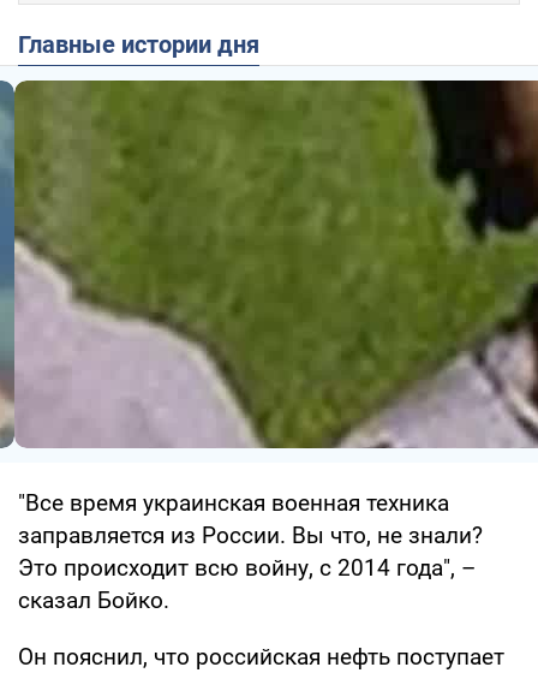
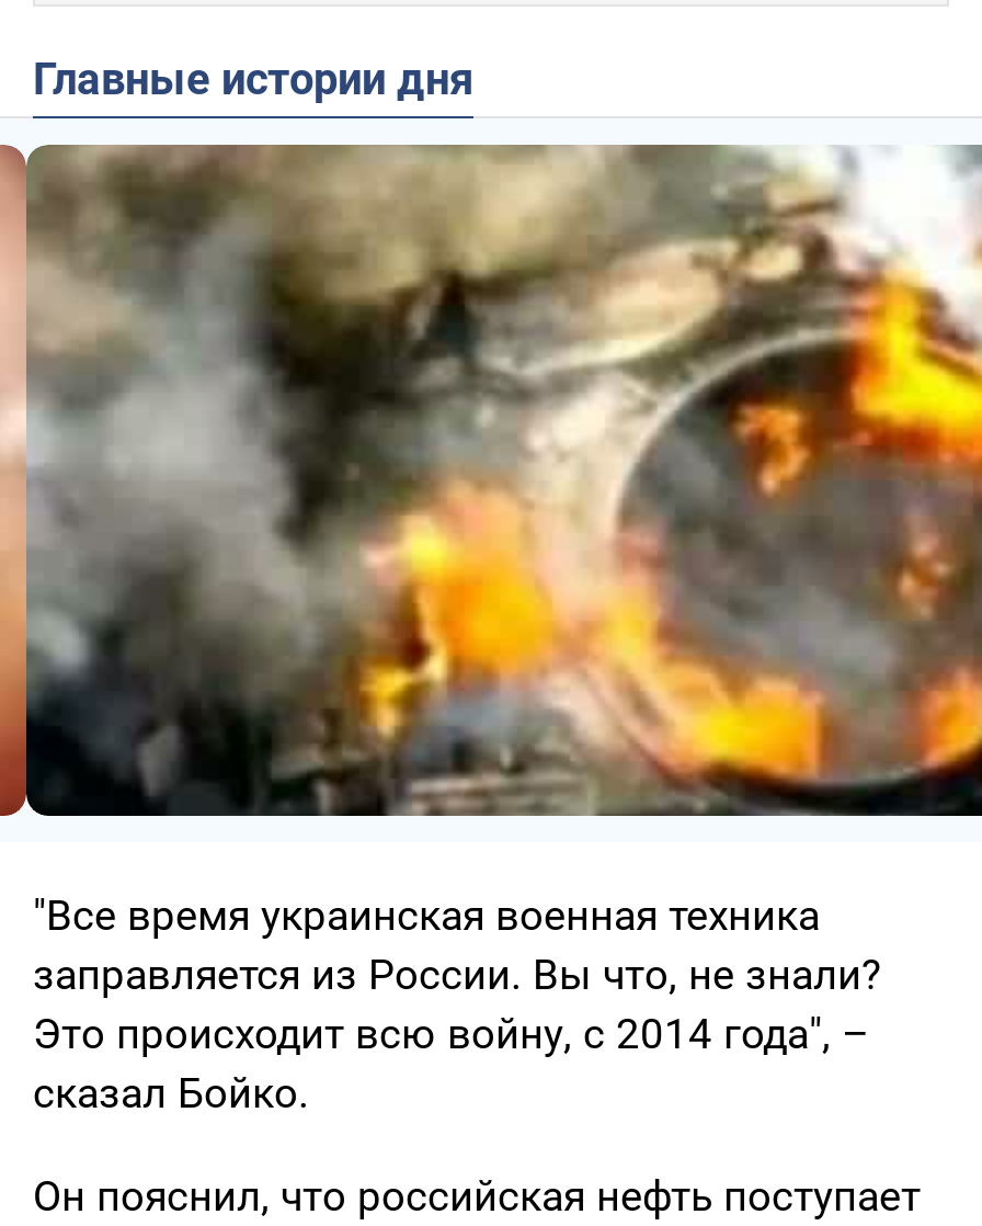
[4,79,534,448] [image] -> [7,145,975,818] [image]

